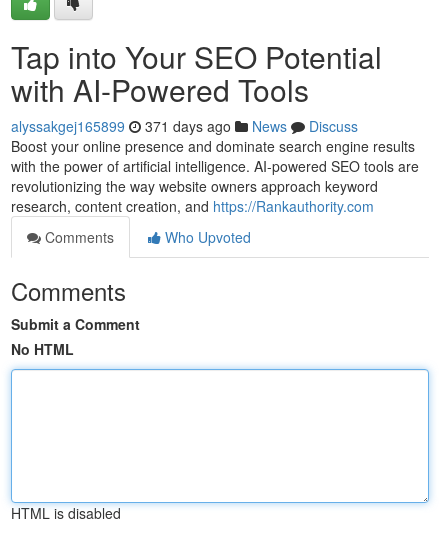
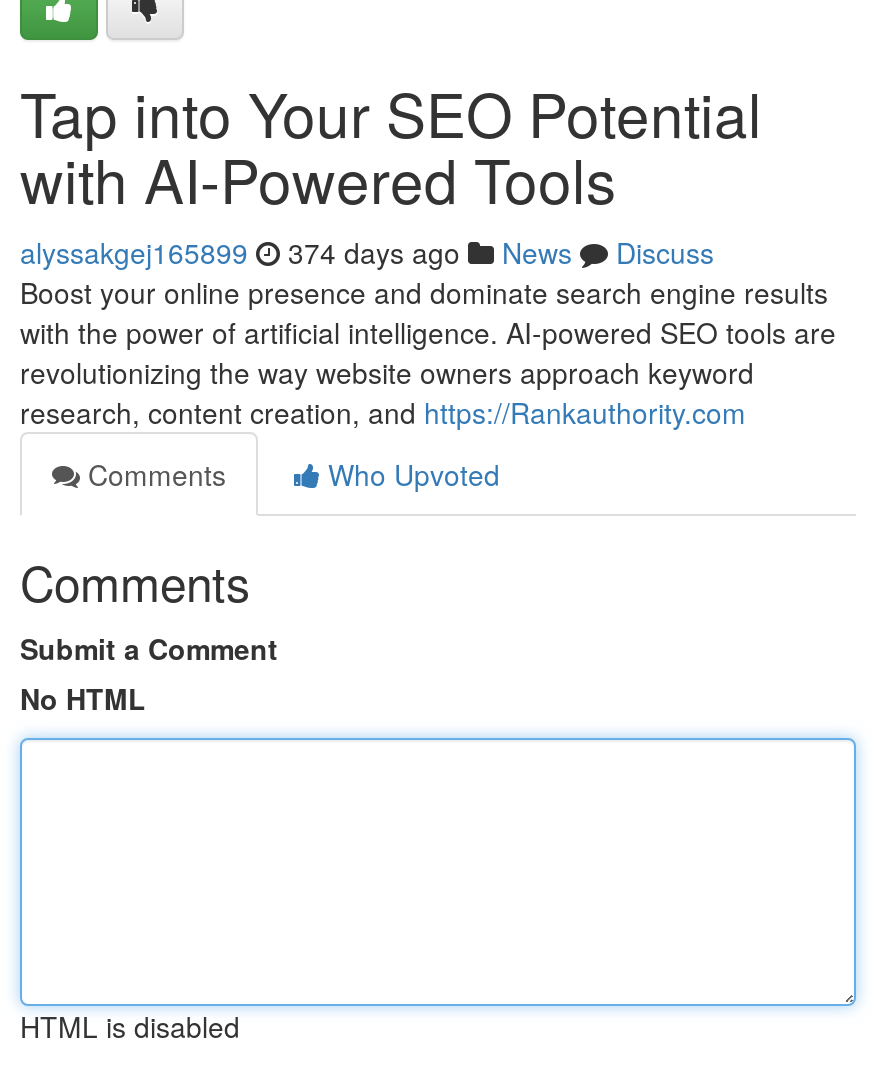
[11,116,358,136] alyssakgej165899 371 days ago News Discuss -> [20,232,714,272] alyssakgej165899 374 days ago News Discuss

